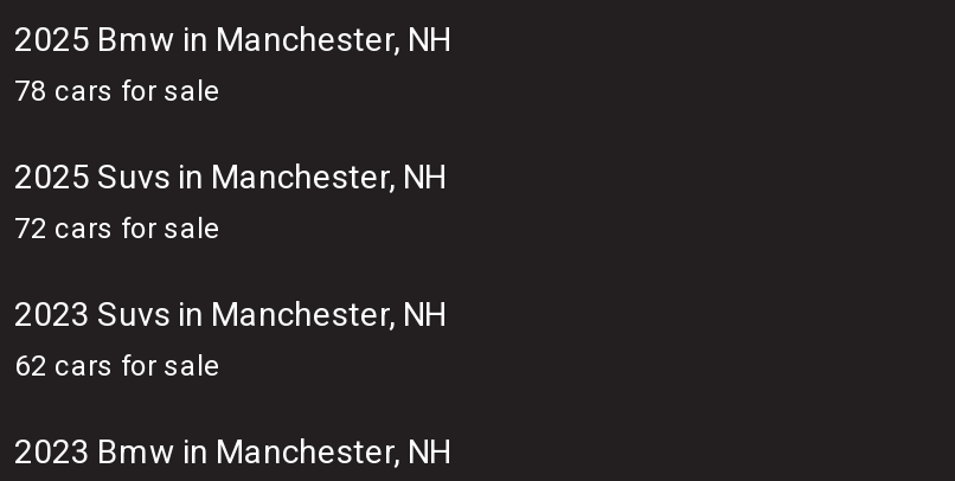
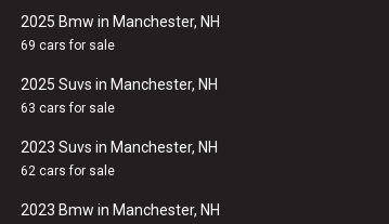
[14,75,220,108] 78 cars for sale -> [21,38,115,53] 69 cars for sale
[14,212,220,245] 72 cars for sale -> [21,101,115,116] 63 cars for sale

